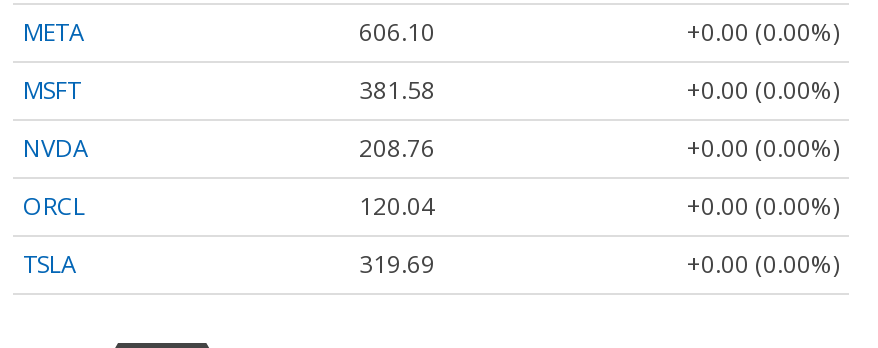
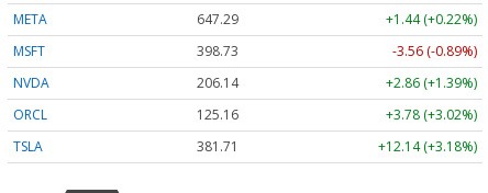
[359,14,435,48] 606.10 -> [197,10,239,29] 647.29
[687,14,839,48] +0.00 (0.00%) -> [386,10,477,29] +1.44 (+0.22%)
[359,72,435,106] 381.58 -> [197,42,239,60] 398.73
[687,72,839,106] +0.00 (0.00%) -> [392,42,477,60] -3.56 (-0.89%)
[359,130,435,164] 208.76 -> [197,74,239,92] 206.14
[687,130,839,164] +0.00 (0.00%) -> [386,74,477,92] +2.86 (+1.39%)
[359,188,435,222] 120.04 -> [197,105,239,124] 125.16
[687,188,839,222] +0.00 (0.00%) -> [386,105,477,124] +3.78 (+3.02%)
[359,246,839,280] 319.69 | +0.00 (0.00%) -> [197,137,477,156] 381.71 | +12.14 (+3.18%)

